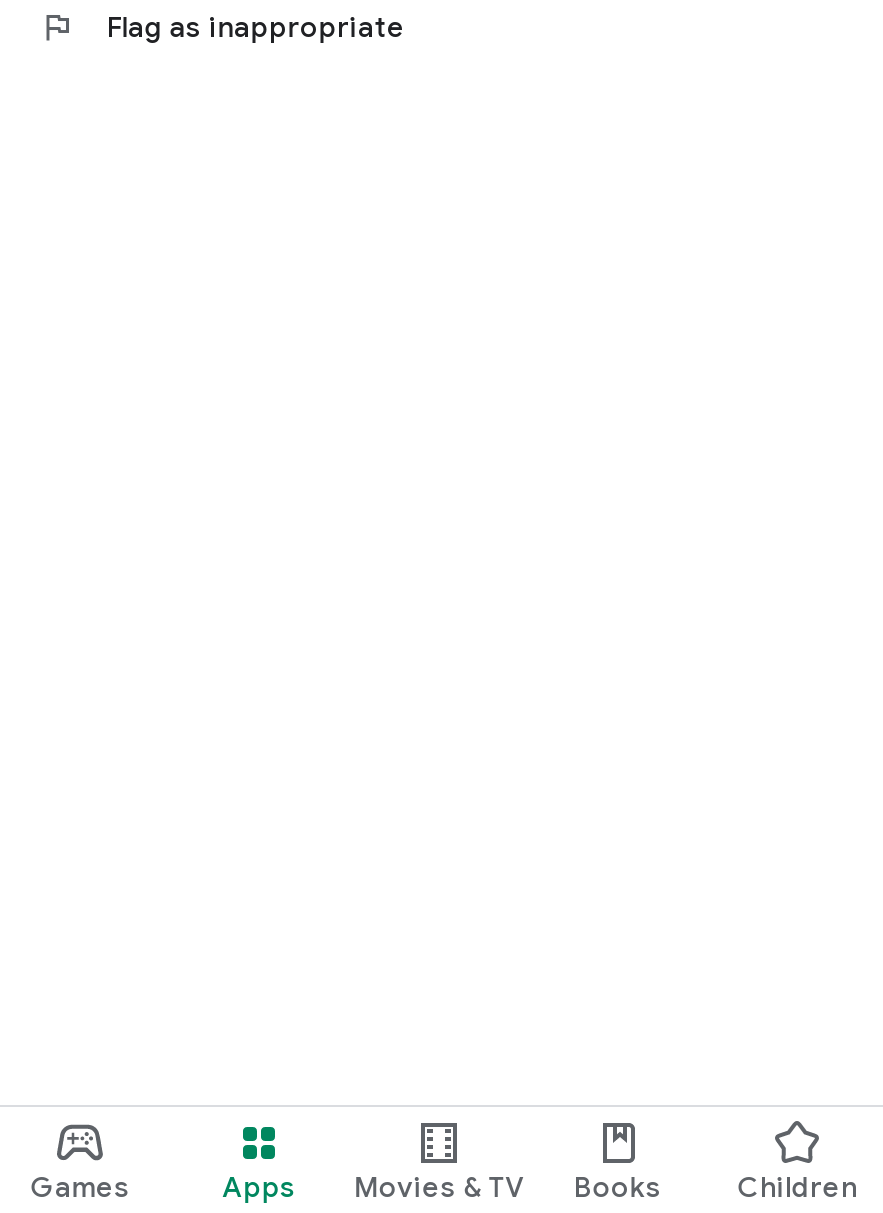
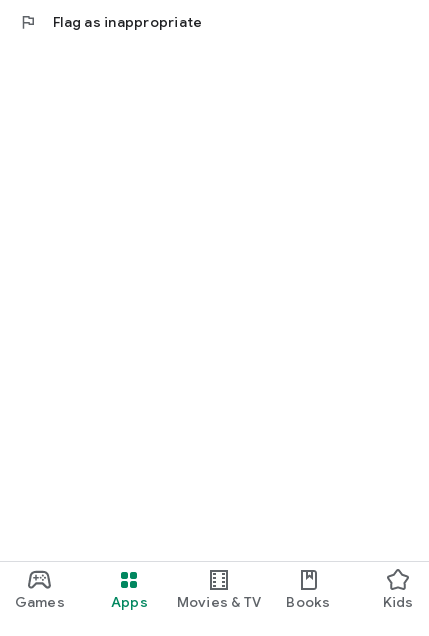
[737,1168,857,1204] Children -> [383,592,414,610] Kids

